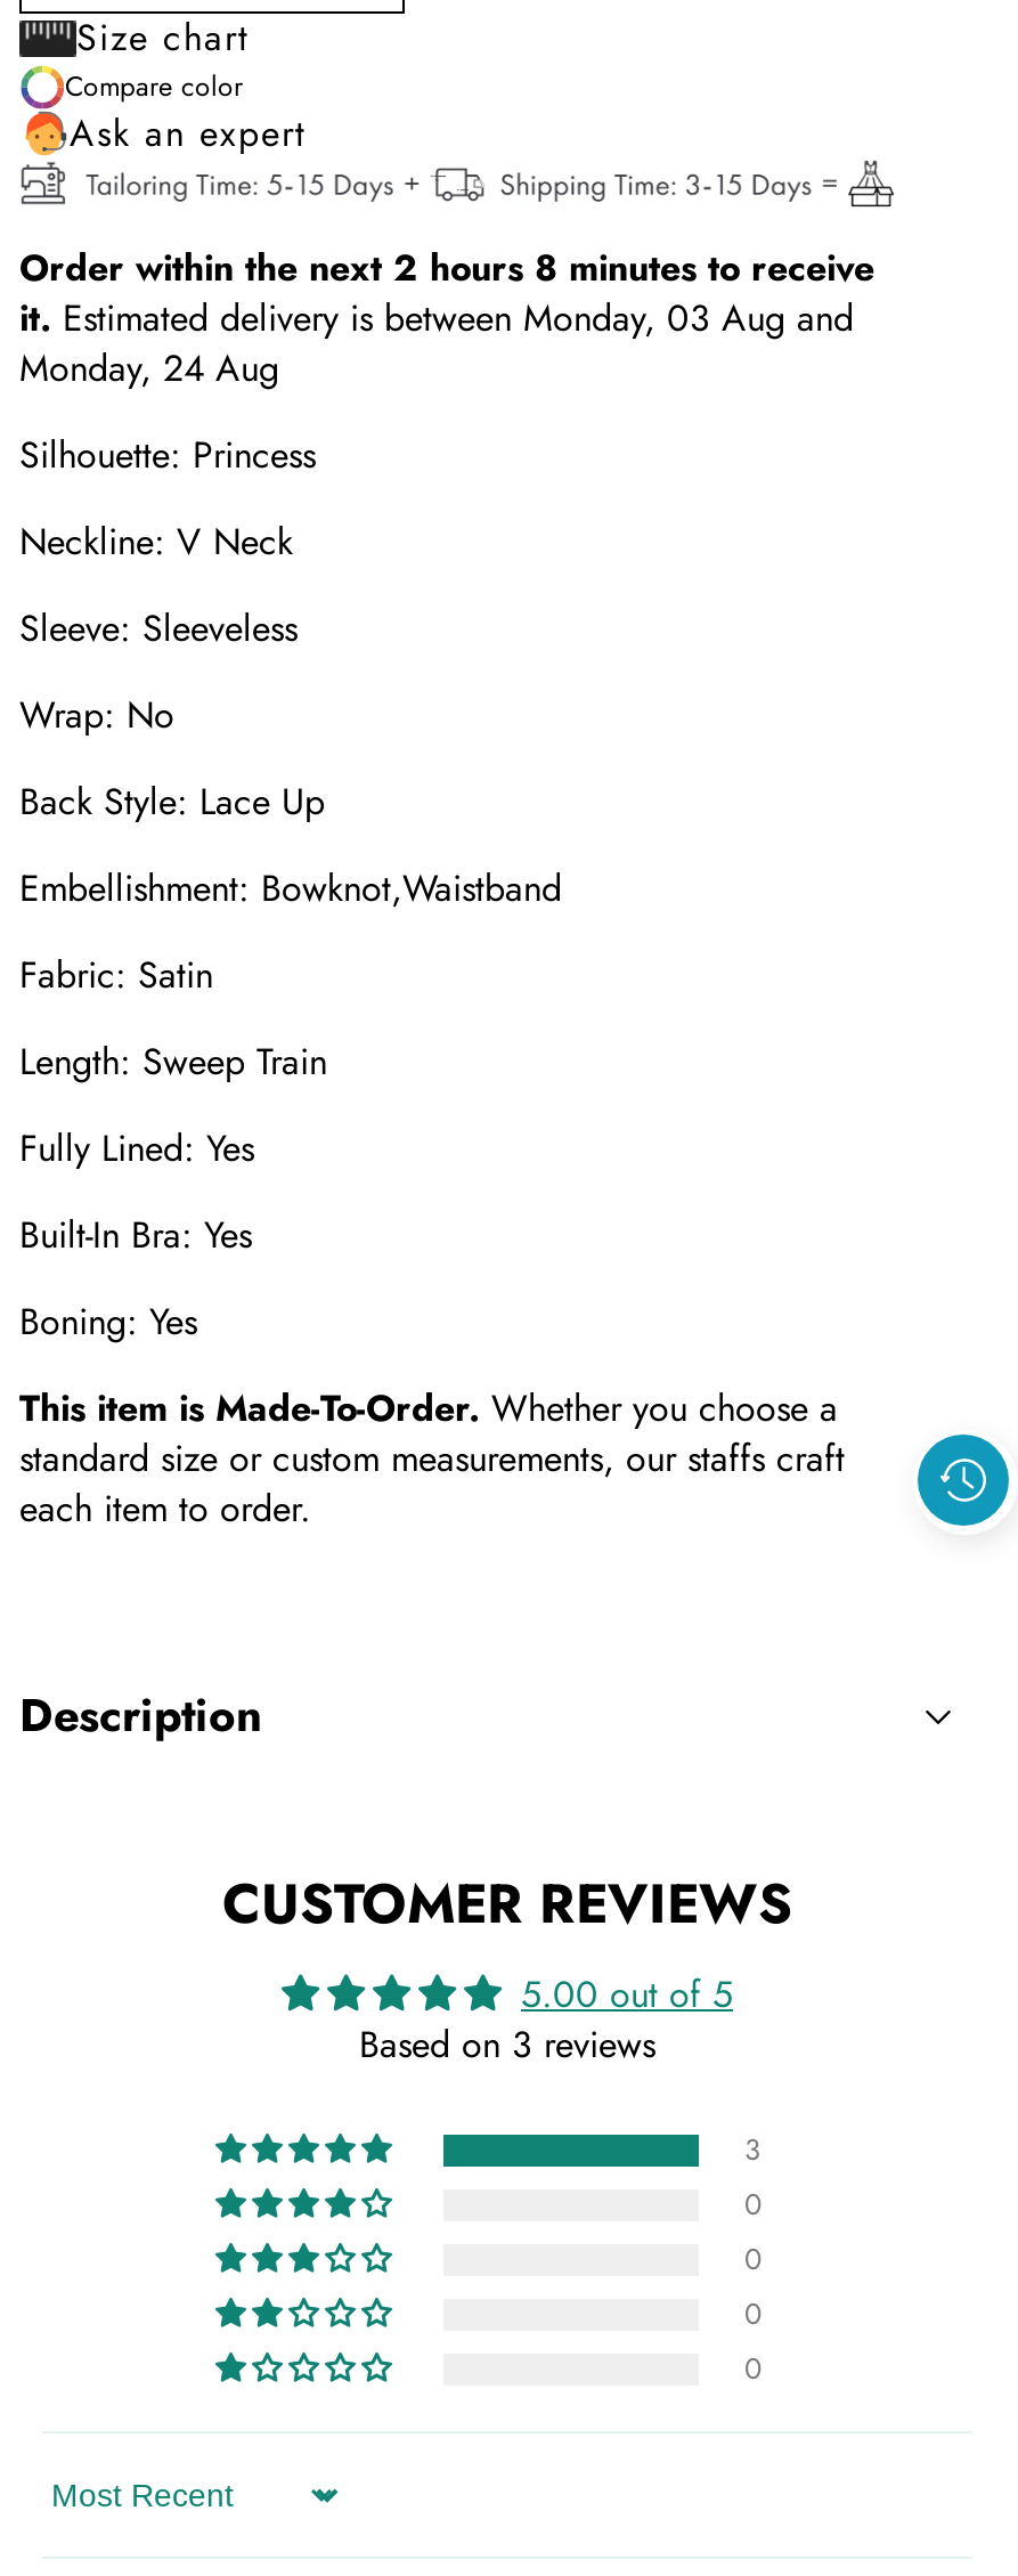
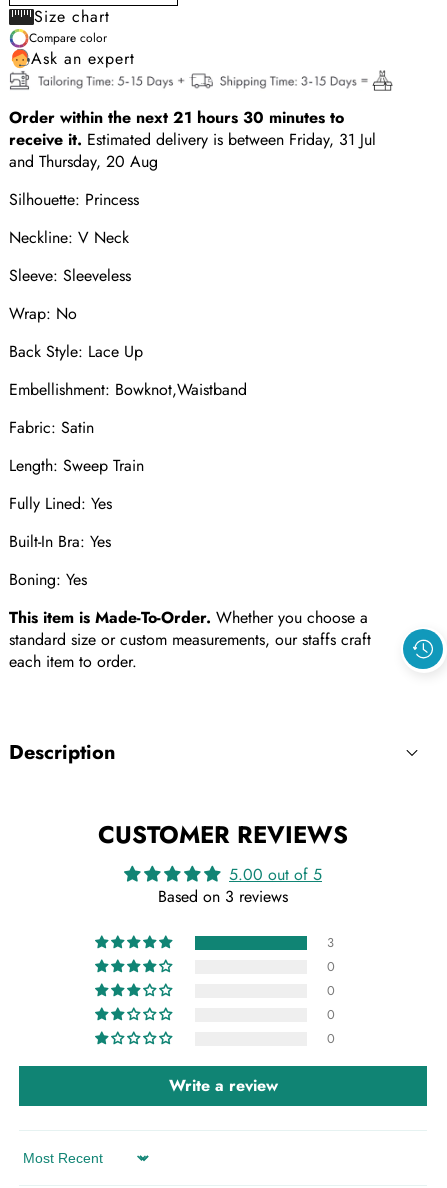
[19,243,874,396] Order within the next 2 hours 8 minutes to receive | it. Estimated delivery is between Monday, 03 Aug and | Monday, 24 Aug -> [9,106,376,173] Order within the next 21 hours 30 minutes to | receive it. Estimated delivery is between Friday, 31 Jul | and Thursday, 20 Aug
none -> [168,1074,277,1097] Write a review

